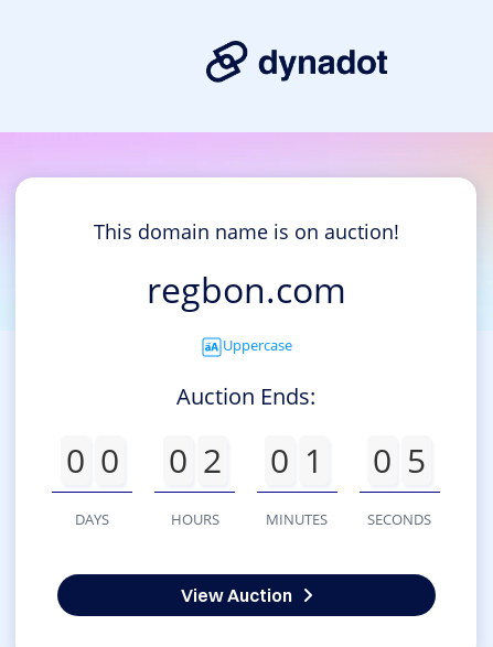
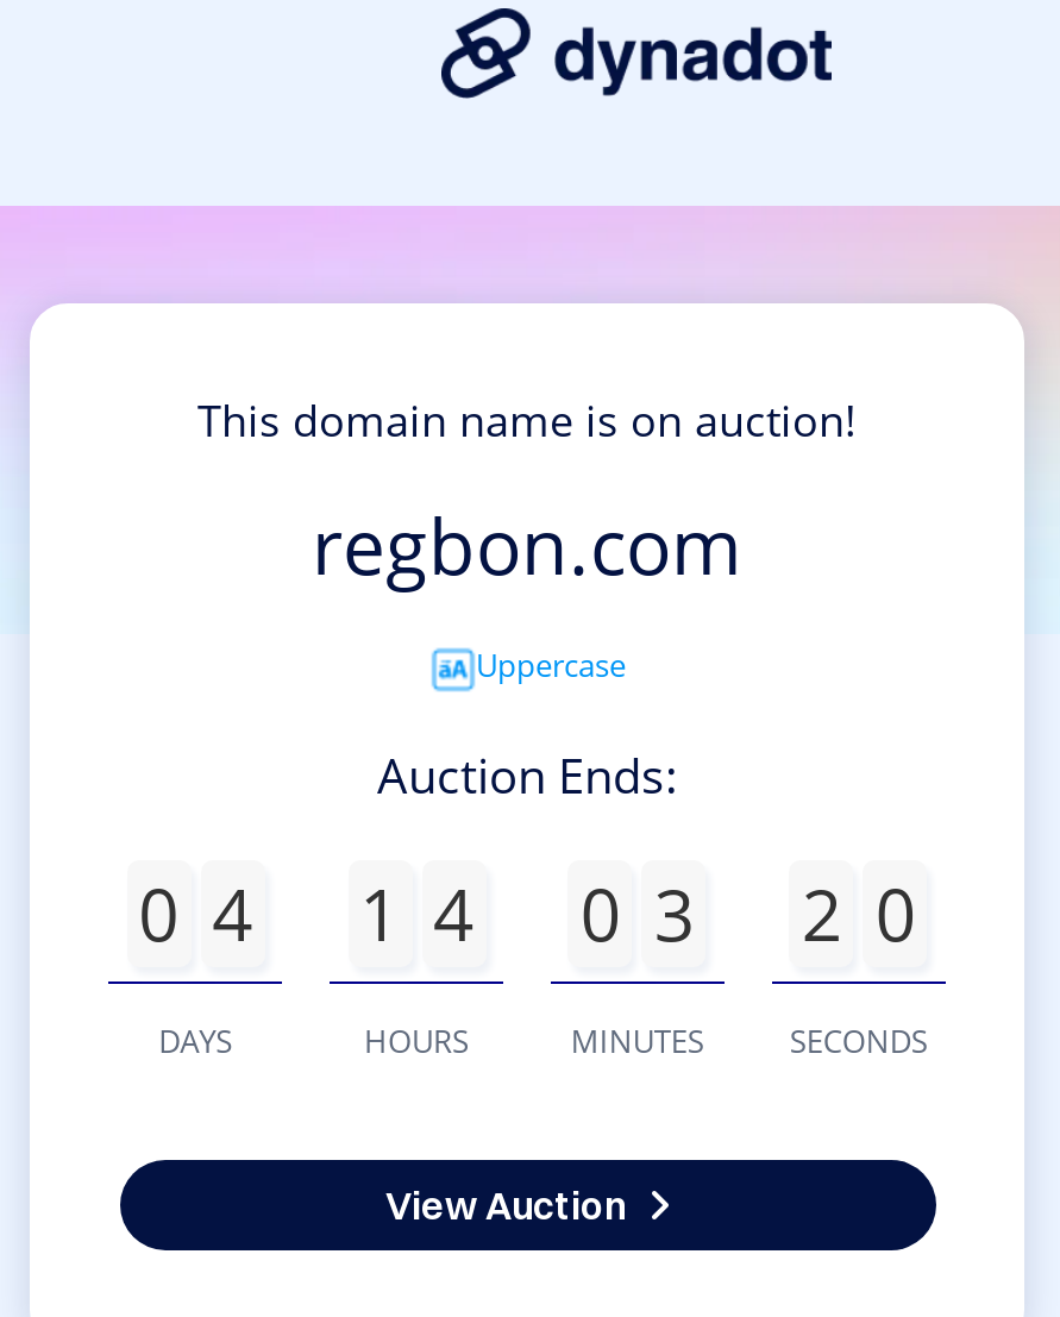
[66,438,119,483] 0 0 -> [138,865,252,962] 0 4
[168,438,221,483] 0 2 -> [359,865,473,962] 1 4
[271,438,324,483] 0 1 -> [580,865,695,962] 0 3
[373,438,426,483] 0 5 -> [801,865,916,962] 2 0

